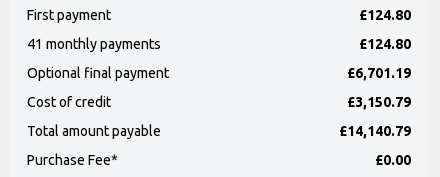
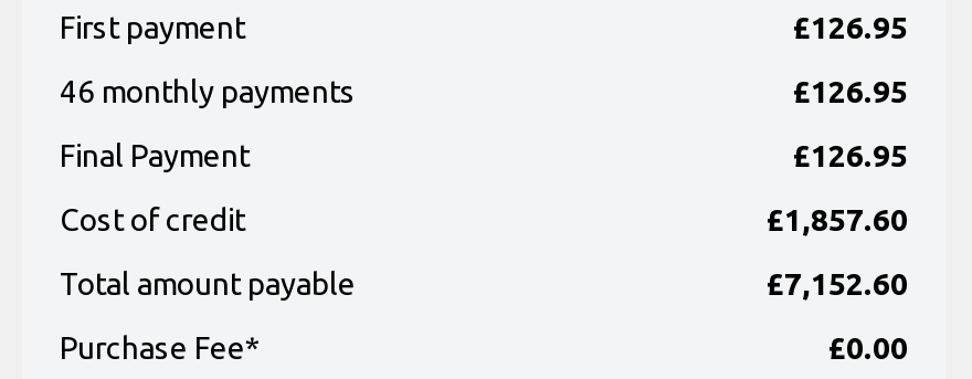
[359,7,411,23] £124.80 -> [793,10,908,45] £126.95
[27,36,411,52] 41 monthly payments | £124.80 -> [60,74,908,109] 46 monthly payments | £126.95
[27,65,411,81] Optional final payment | £6,701.19 -> [60,138,908,173] Final Payment | £126.95
[347,94,411,110] £3,150.79 -> [767,202,908,238] £1,857.60
[339,123,411,139] £14,140.79 -> [767,266,908,302] £7,152.60

